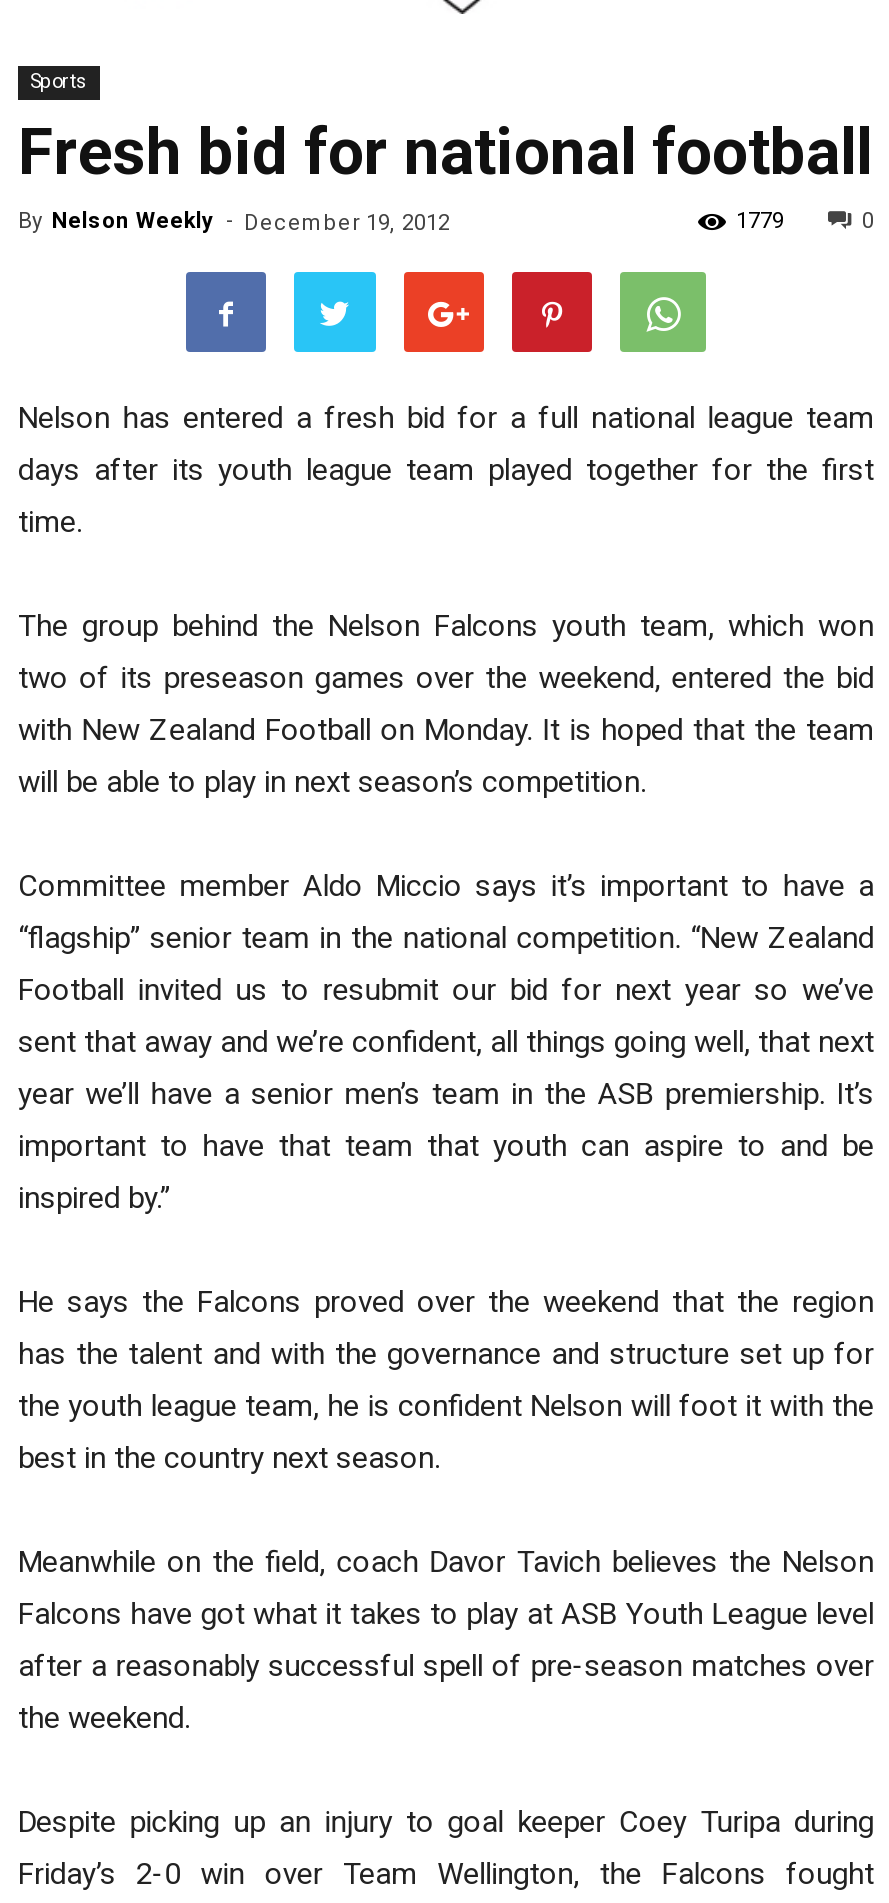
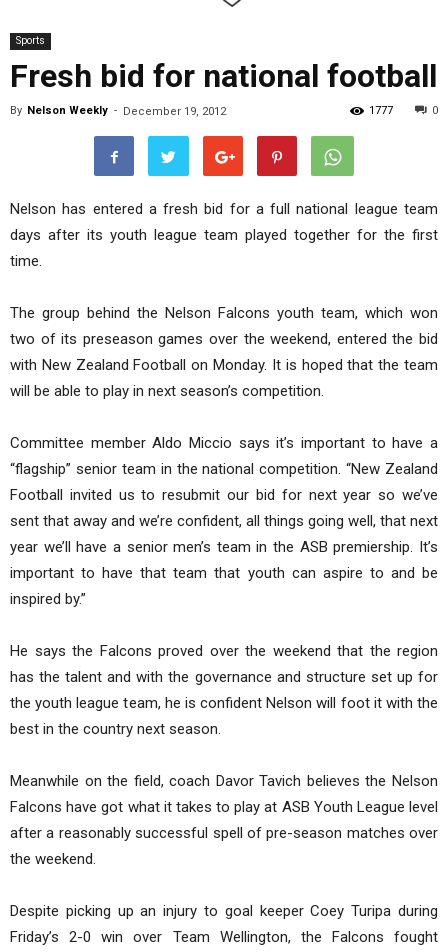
[736,208,784,234] 1779 -> [369,104,393,117] 1777

